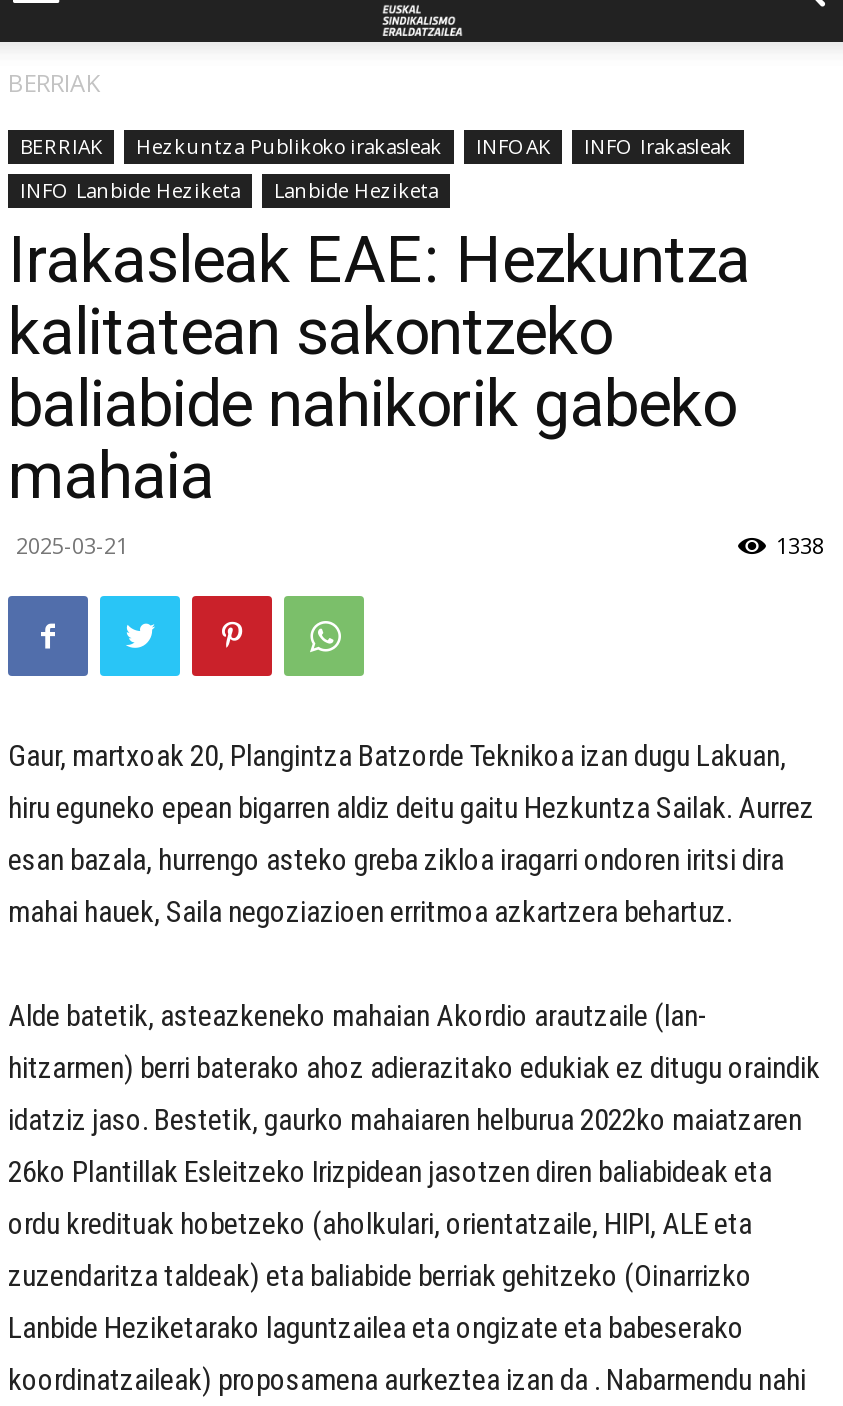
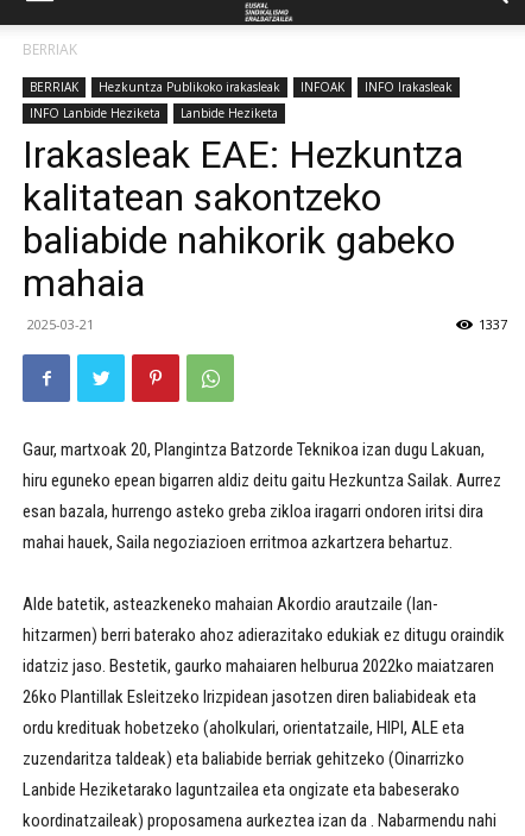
[776,530,824,560] 1338 -> [479,315,507,333] 1337

